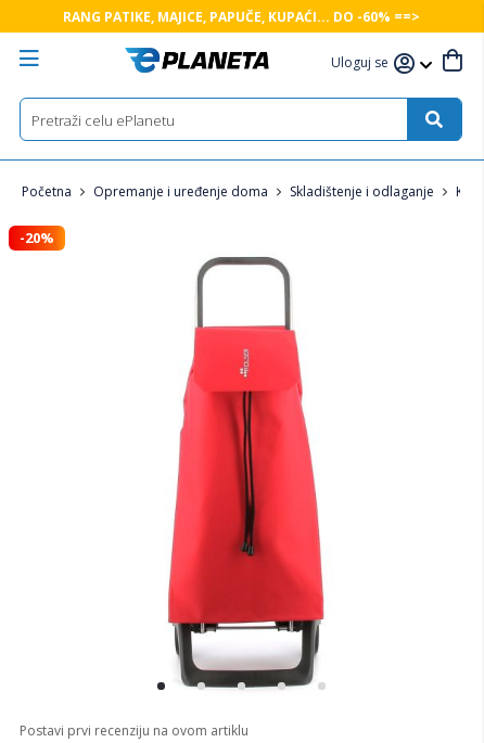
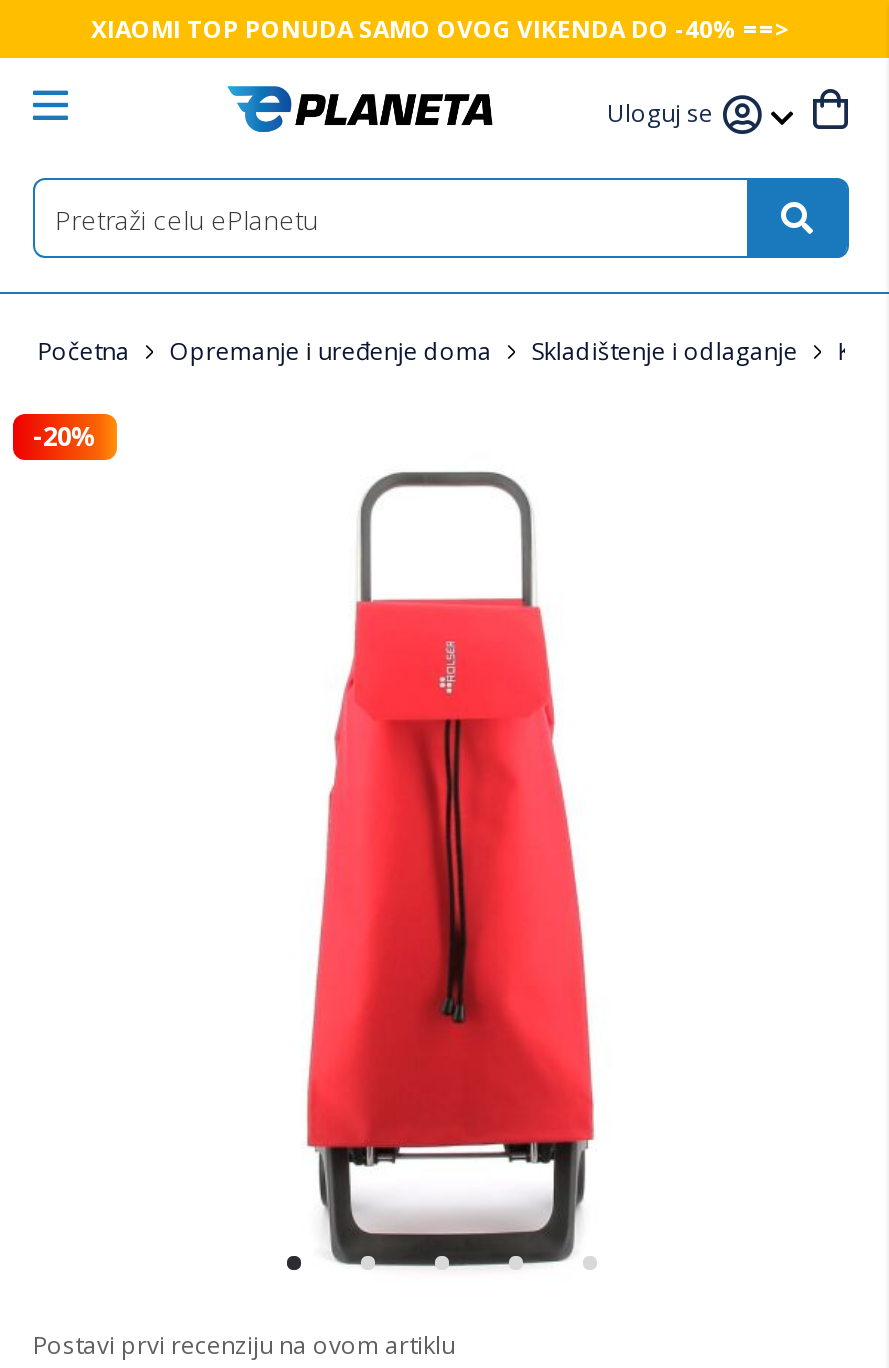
[62,7,419,25] RANG PATIKE, MAJICE, PAPUČE, KUPAĆI... DO -60% ==> -> [91,11,791,45] XIAOMI TOP PONUDA SAMO OVOG VIKENDA DO -40% ==>

